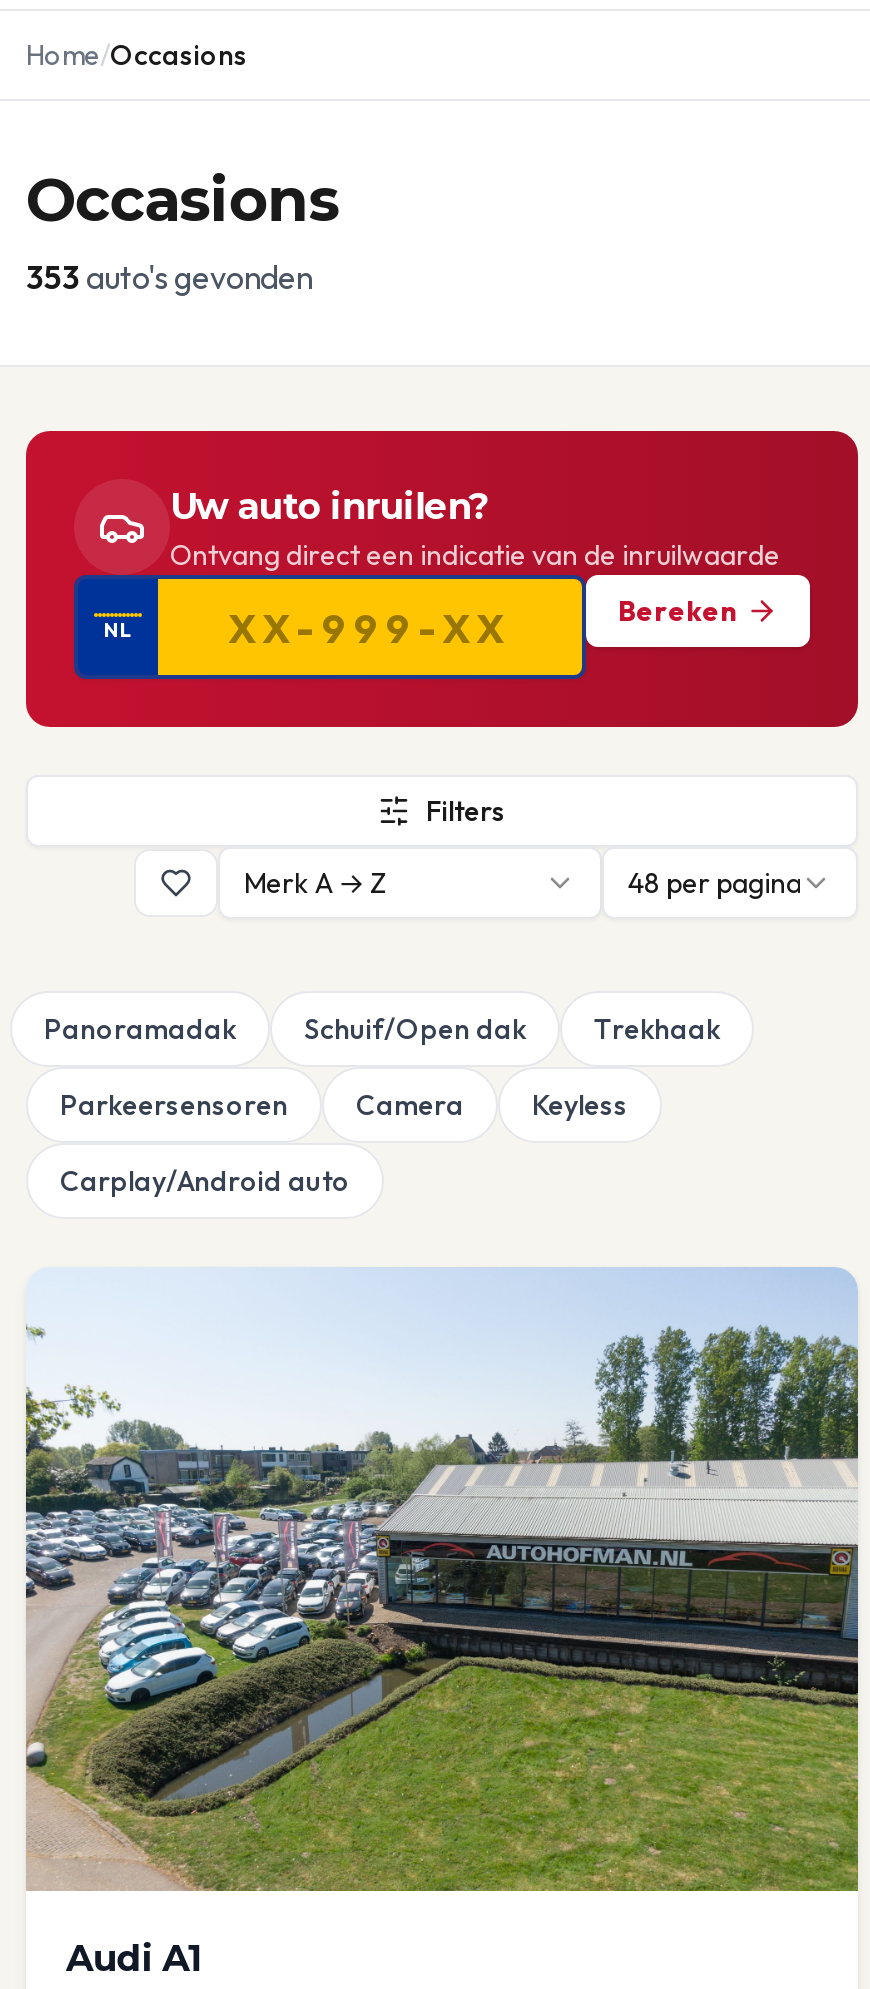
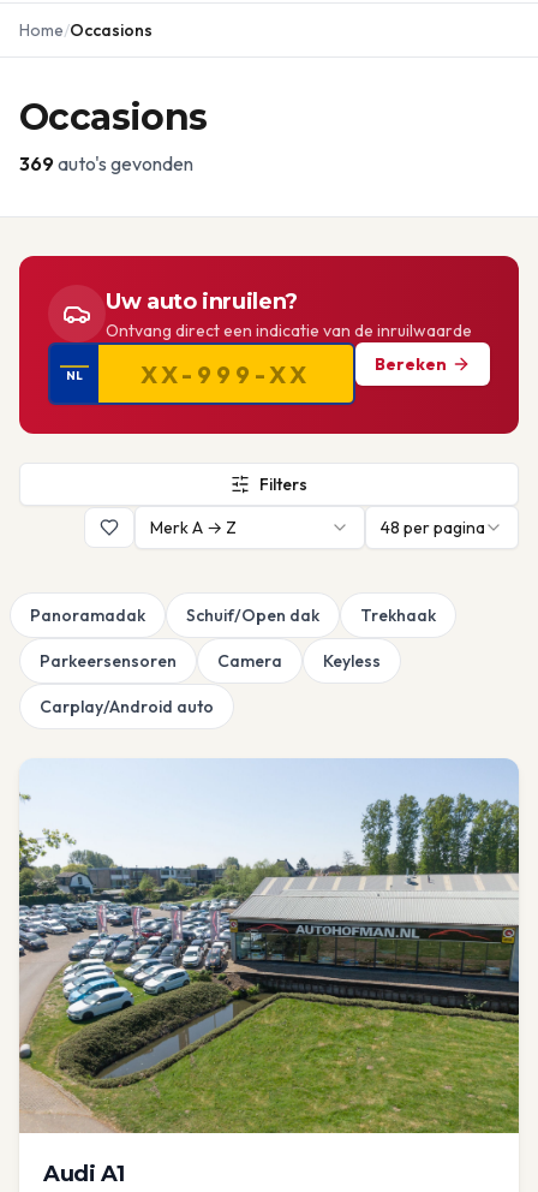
[26,257,312,297] 353 auto's gevonden -> [19,151,193,175] 369 auto's gevonden

